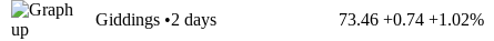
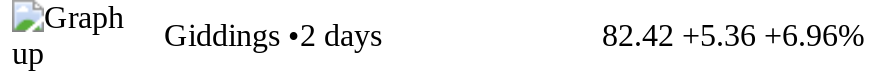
[339,10,484,28] 73.46 +0.74 +1.02% -> [602,17,864,51] 82.42 +5.36 +6.96%

